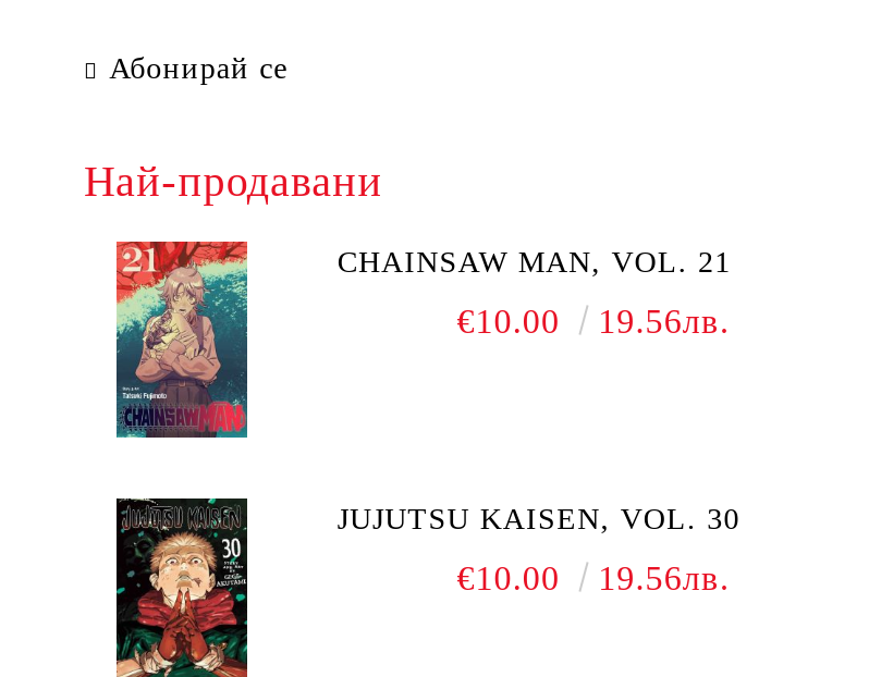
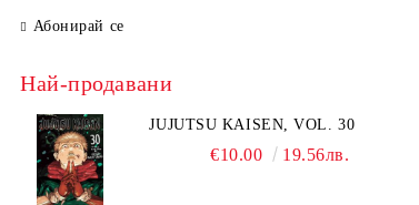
[114,239,249,440] [image] -> none
[337,246,731,340] CHAINSAW MAN, VOL. 21 | €10.00 | 19.56лв. -> none

